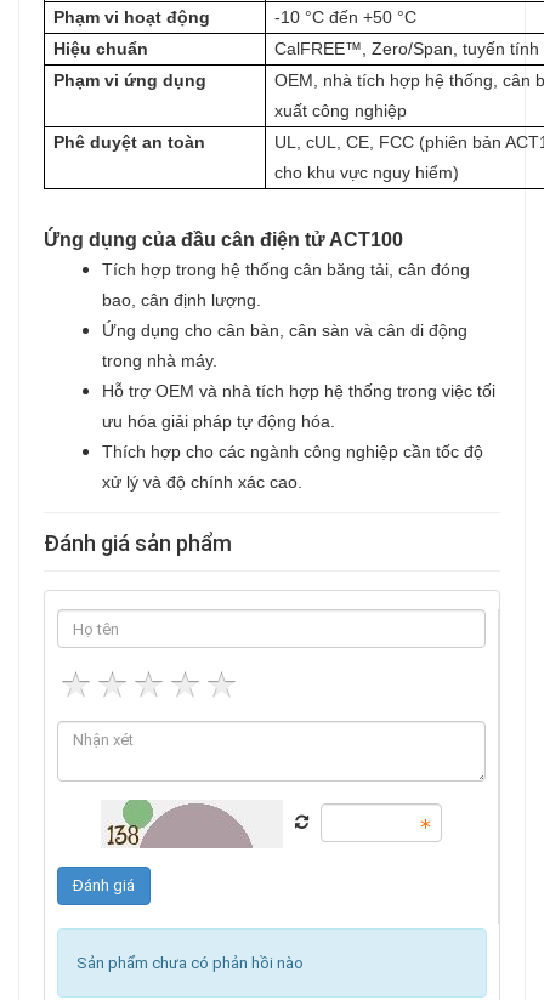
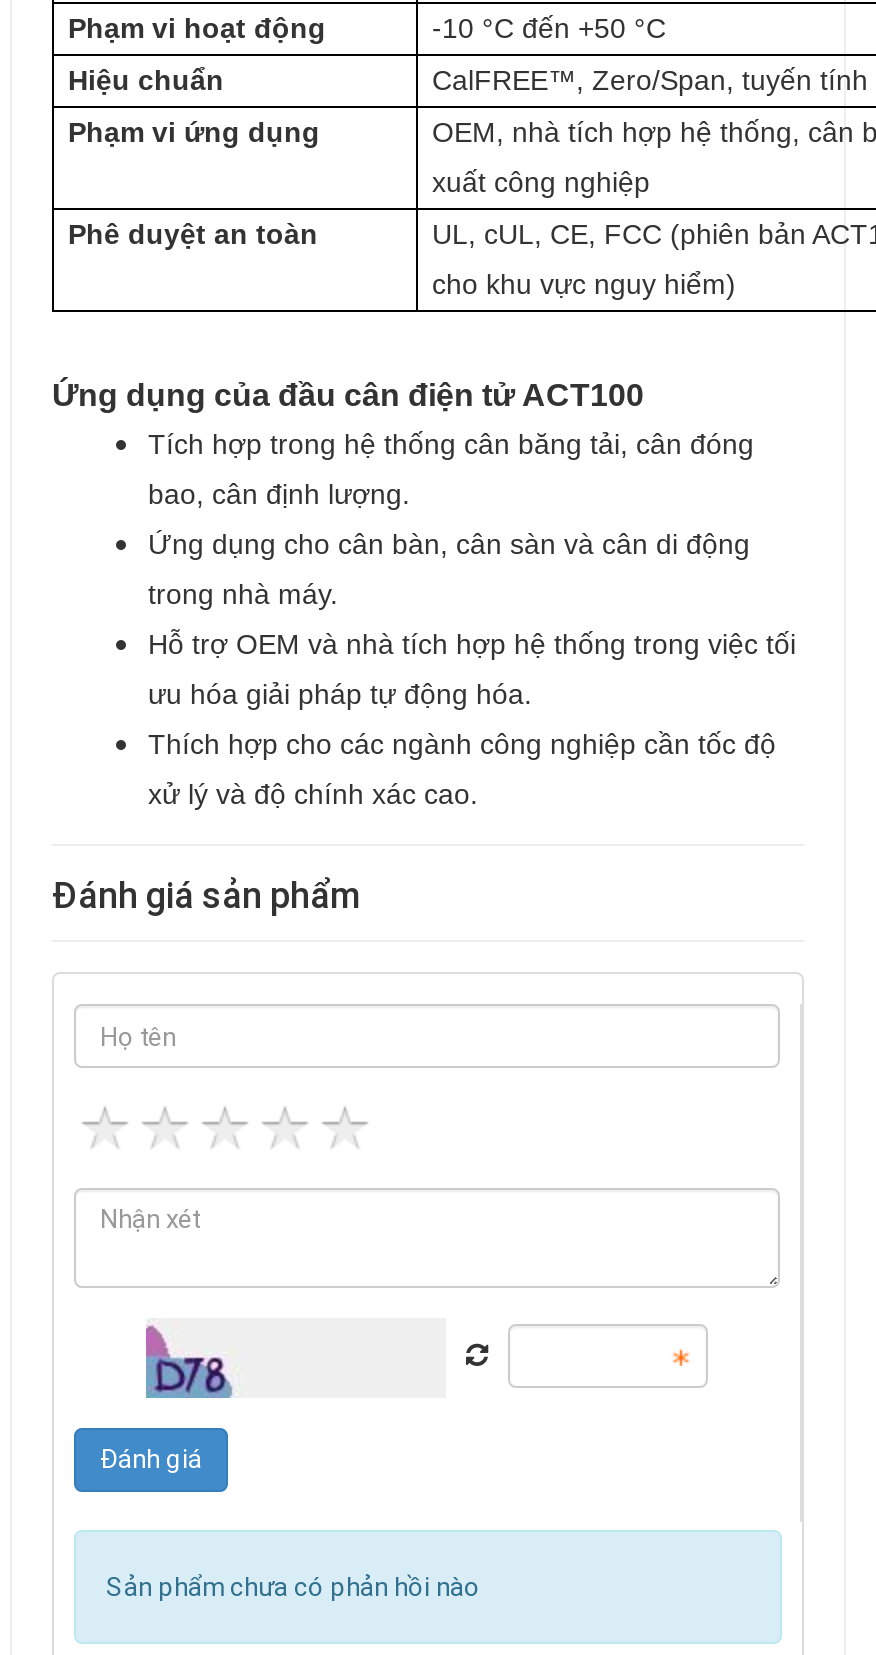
[101,799,254,850] [image] -> [144,1318,394,1400] [image]

